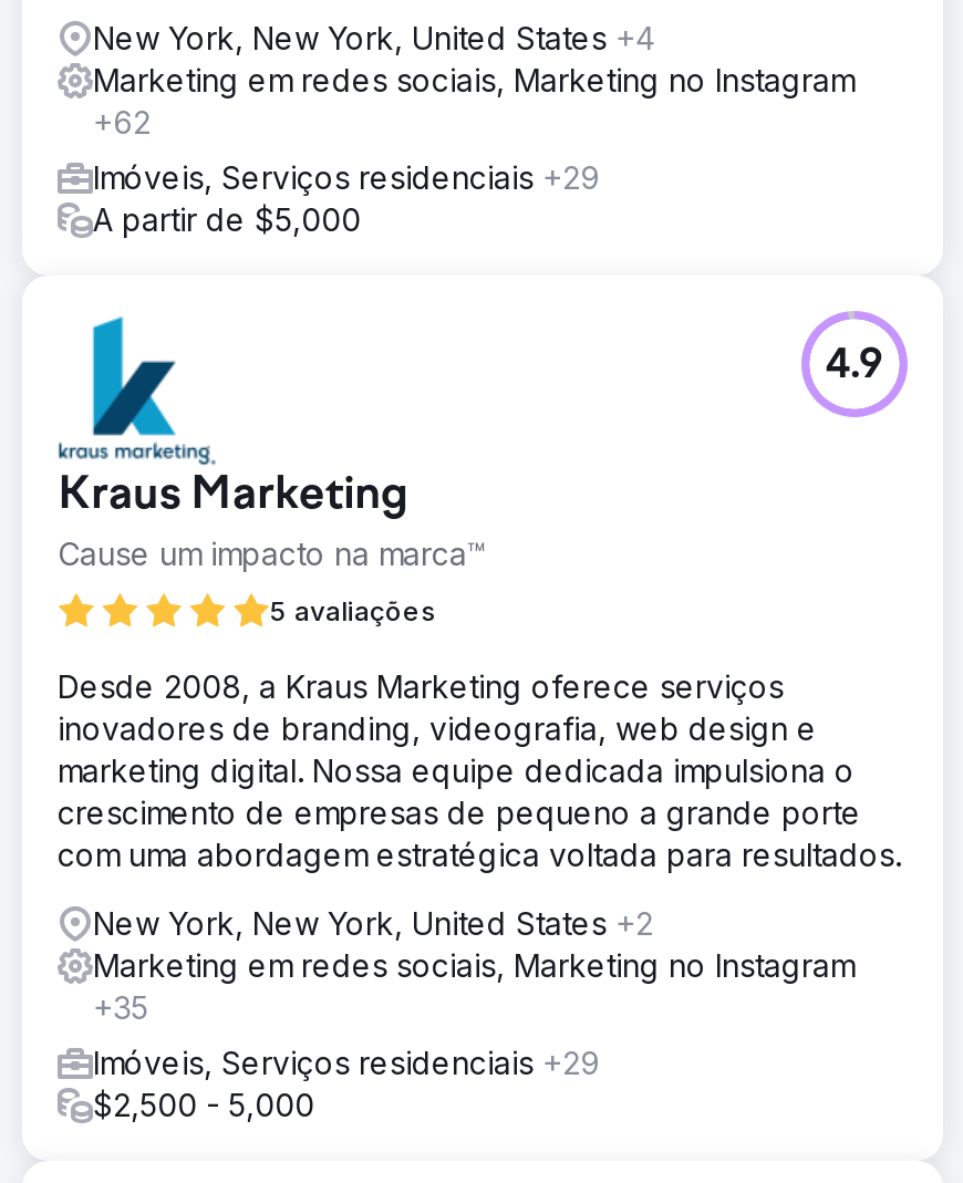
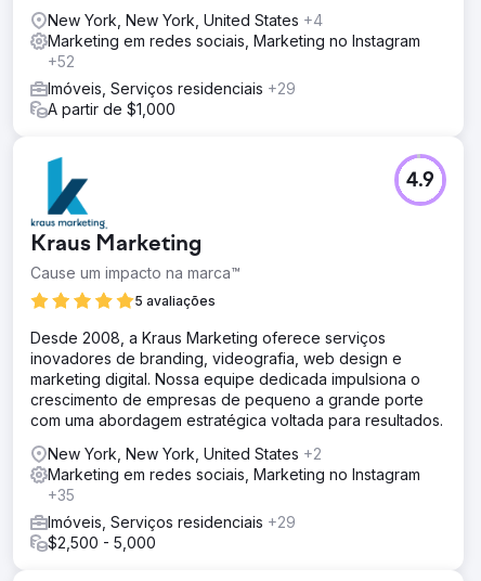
[93,103,151,141] +62 -> [48,52,75,70] +52
[93,200,361,238] A partir de $5,000 -> [48,100,175,118] A partir de $1,000

